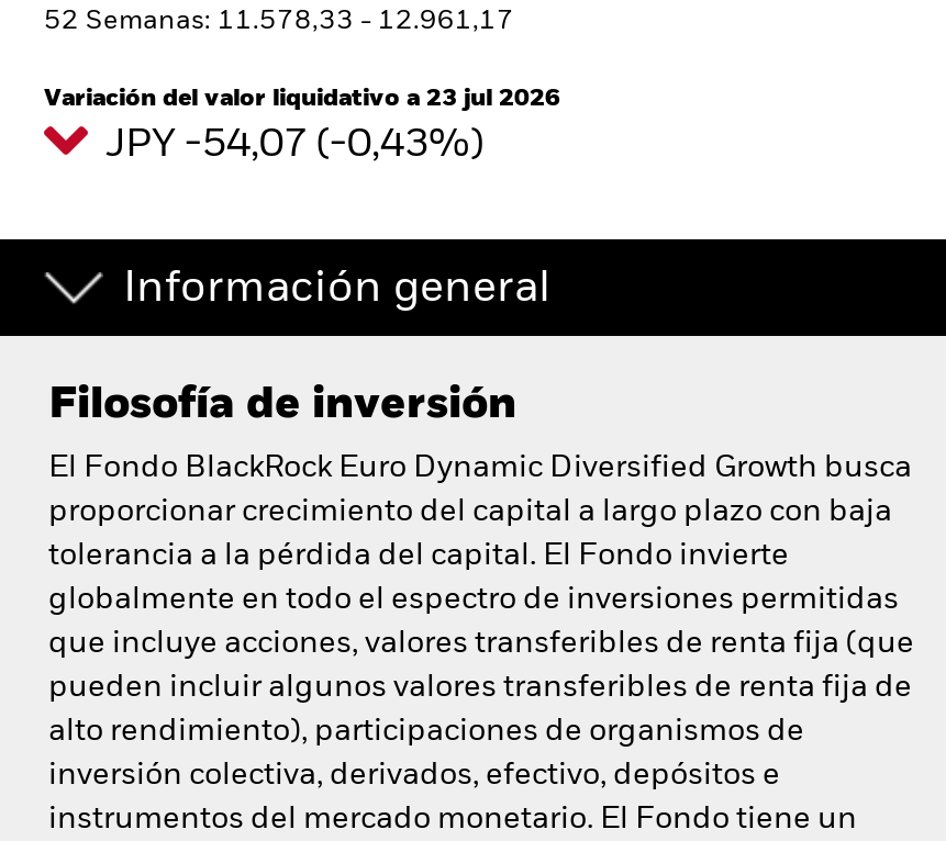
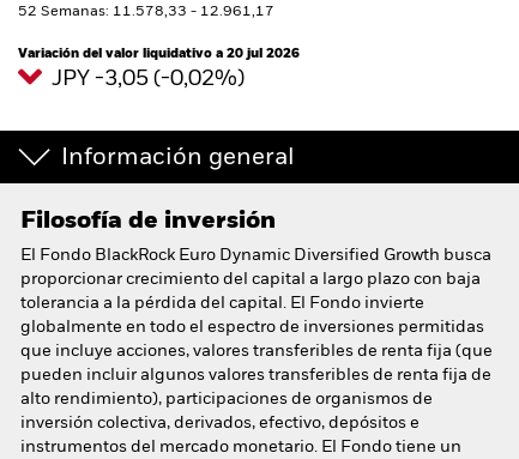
[44,86,560,110] Variación del valor liquidativo a 23 jul 2026 -> [18,47,300,60] Variación del valor liquidativo a 20 jul 2026
[105,125,492,165] JPY -54,07 (-0,43%) -> [52,68,249,90] JPY -3,05 (-0,02%)

